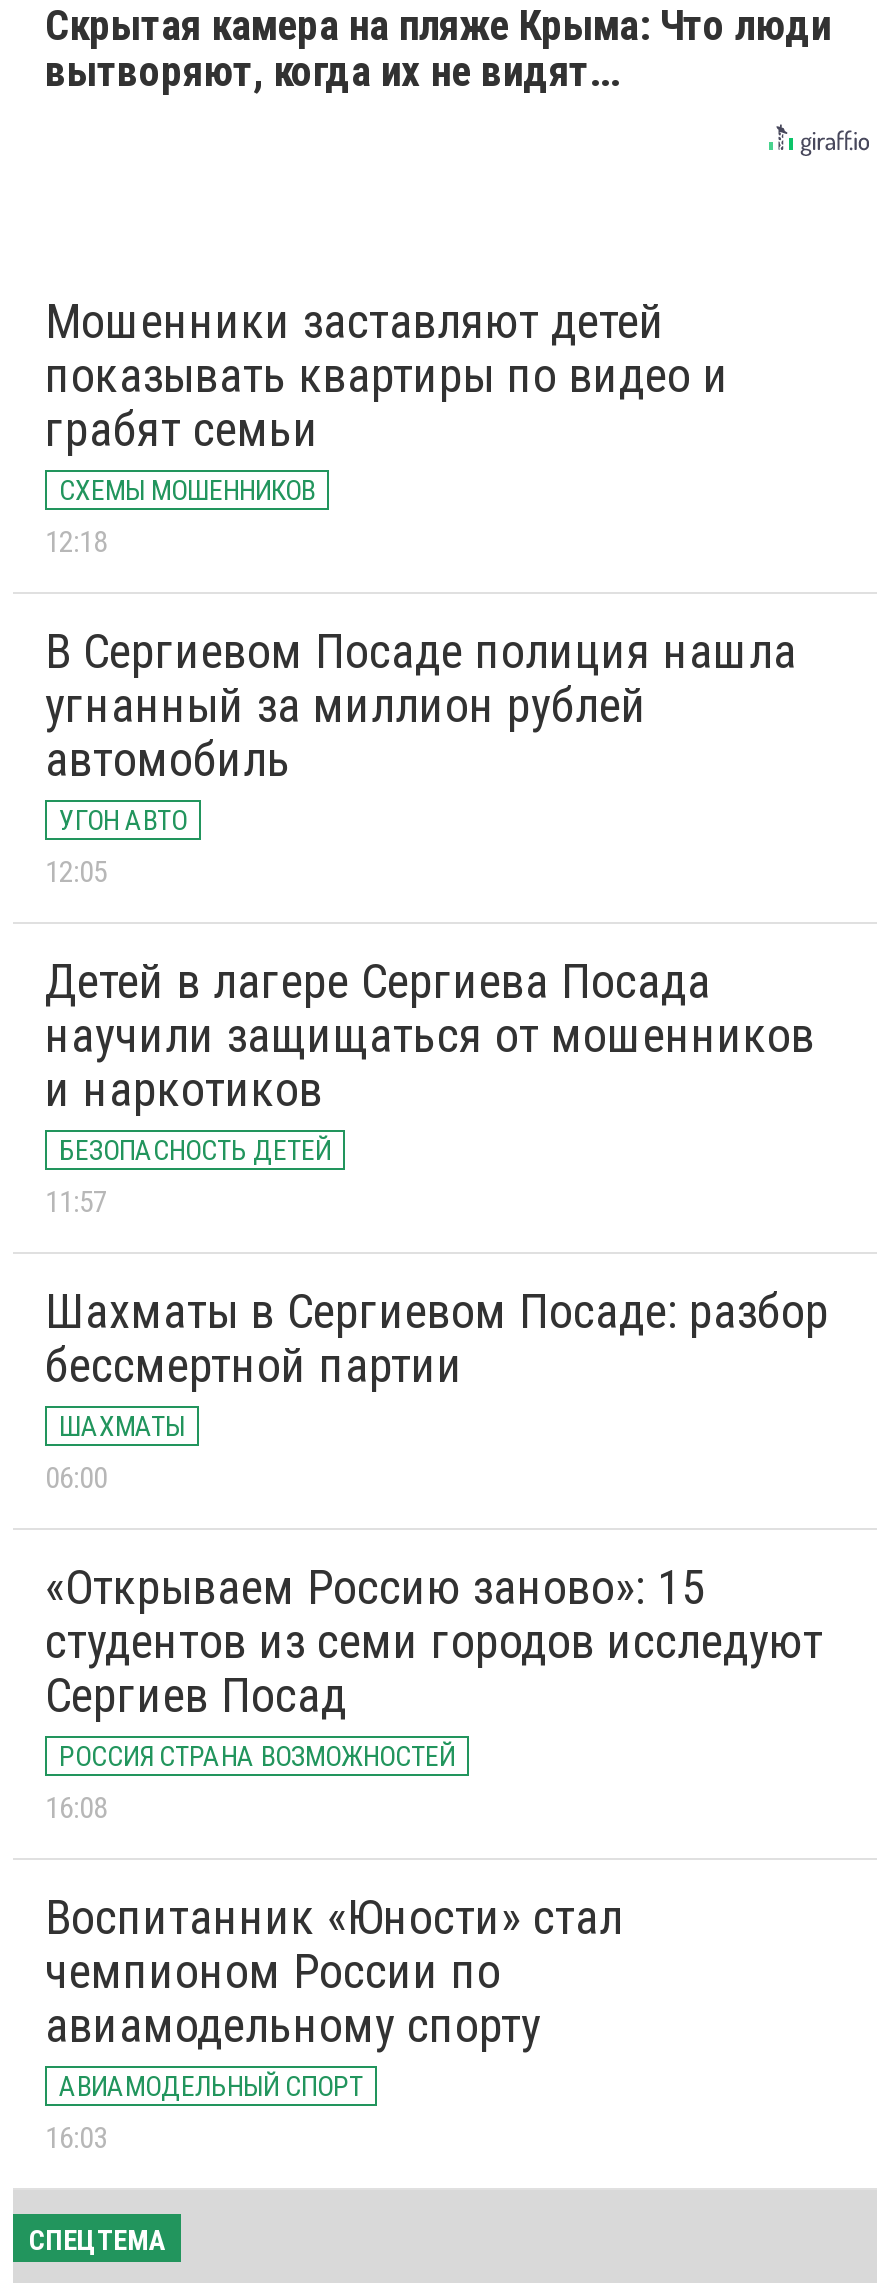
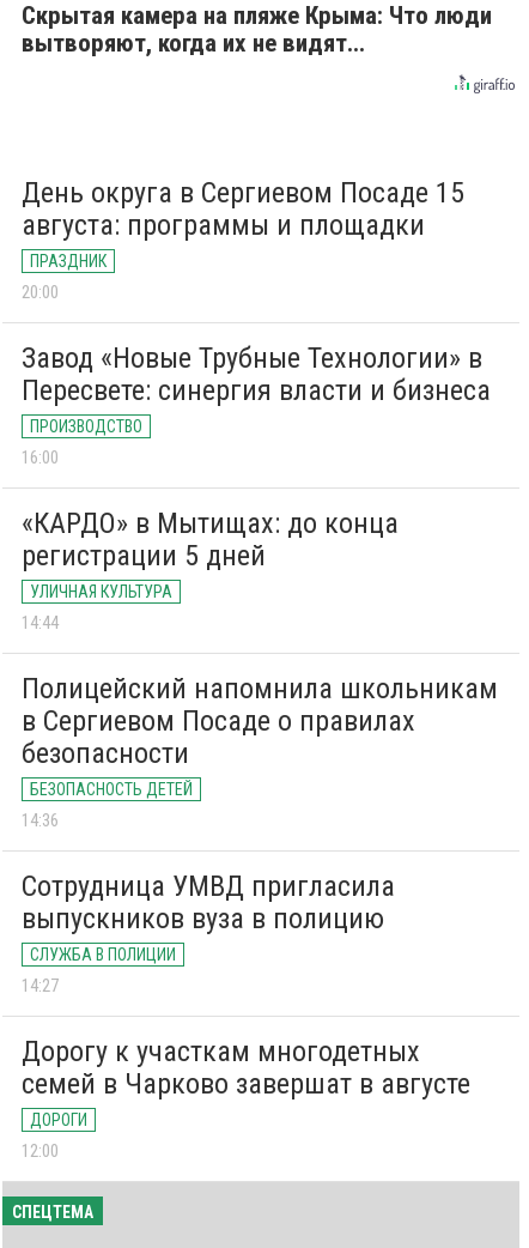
[45,295,815,1119] Мошенники заставляют детей | показывать квартиры по видео и | грабят семьи | СХЕМЫ МОШЕННИКОВ | 12:18 | В Сергиевом Посаде полиция нашла | угнанный за миллион рублей | автомобиль | УГОН АВТО | 12:05 | Детей в лагере Сергиева Посада | научили защищаться от мошенников | и наркотиков -> [22,177,498,771] День округа в Сергиевом Посаде 15 | августа: программы и площадки | ПРАЗДНИК | 20:00 | Завод «Новые Трубные Технологии» в | Пересвете: синергия власти и бизнеса | ПРОИЗВОДСТВО | 16:00 | «КАРДО» в Мытищах: до конца | регистрации 5 дней | УЛИЧНАЯ КУЛЬТУРА | 14:44 | Полицейский напомнила школьникам | в Сергиевом Посаде о правилах | безопасности
moved [59,1135,331,1167] -> [30,780,193,799]: БЕЗОПАСНОСТЬ ДЕТЕЙ
[45,1185,829,2157] 11:57 | Шахматы в Сергиевом Посаде: разбор | бессмертной партии | ШАХМАТЫ | 06:00 | «Открываем Россию заново»: 15 | студентов из семи городов исследуют | Сергиев Посад | РОССИЯ СТРАНА ВОЗМОЖНОСТЕЙ | 16:08 | Воспитанник «Юности» стал | чемпионом России по | авиамодельному спорту | АВИАМОДЕЛЬНЫЙ СПОРТ | 16:03 -> [22,810,470,1162] 14:36 | Сотрудница УМВД пригласила | выпускников вуза в полицию | СЛУЖБА В ПОЛИЦИИ | 14:27 | Дорогу к участкам многодетных | семей в Чарково завершат в августе | ДОРОГИ | 12:00

